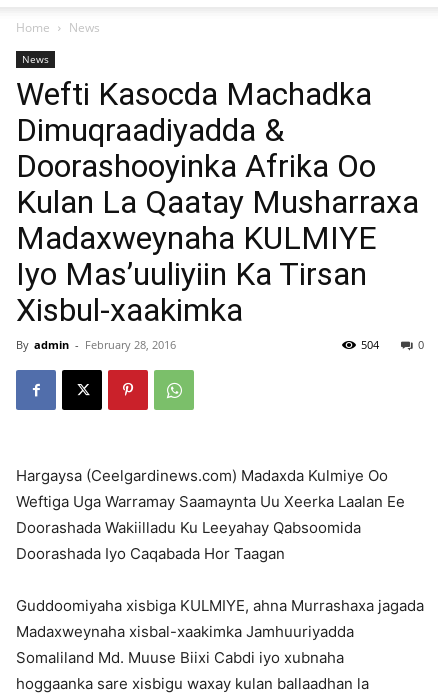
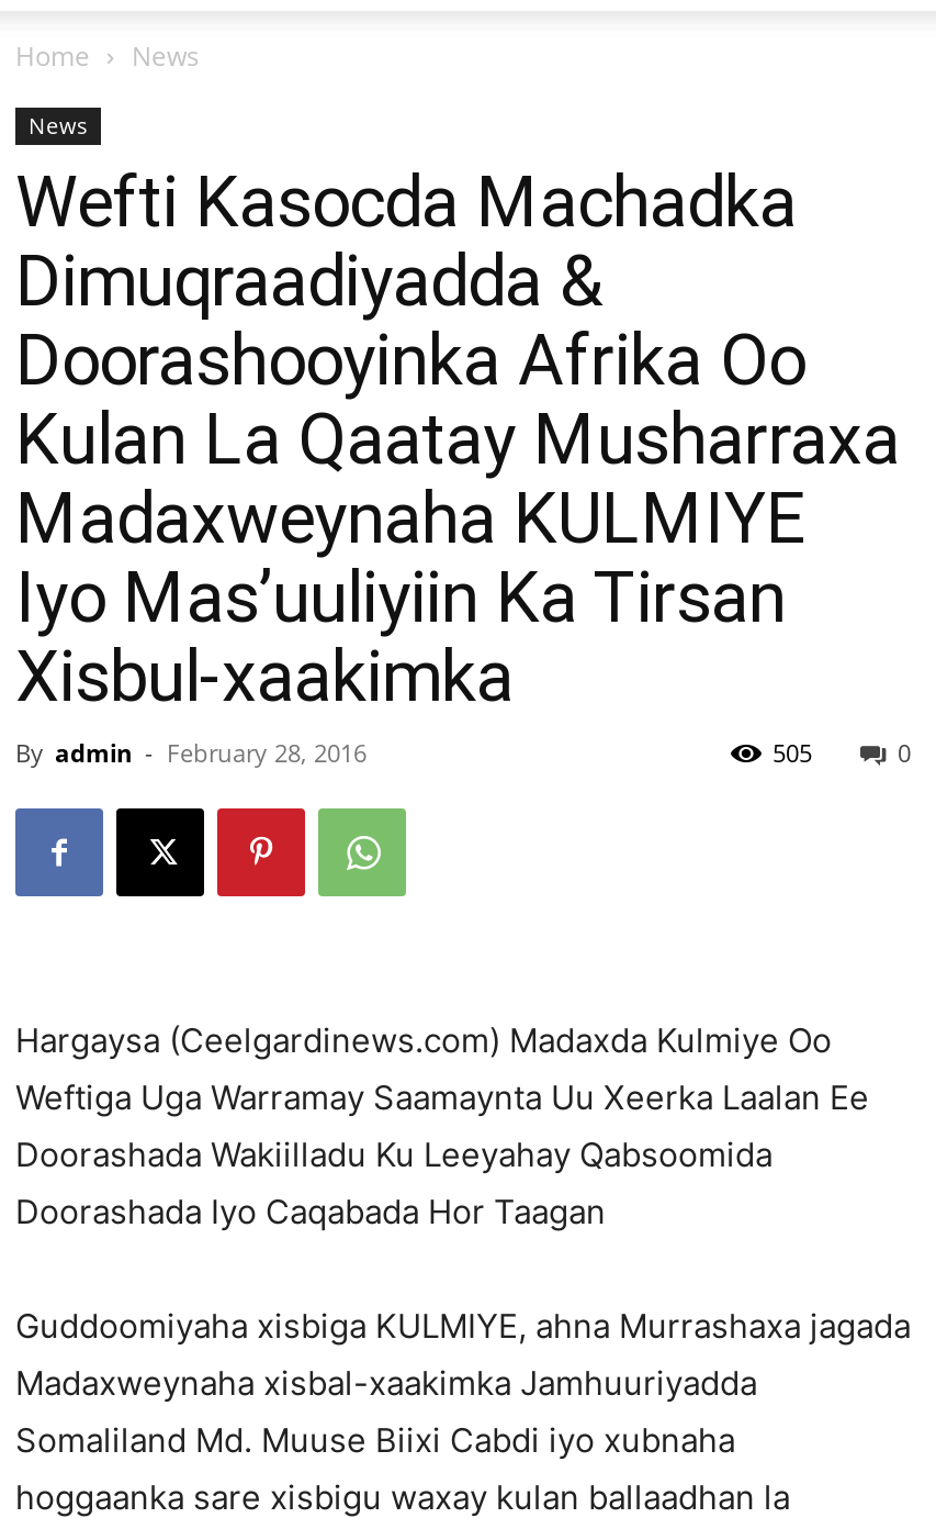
[361,337,379,352] 504 -> [773,736,812,769] 505

